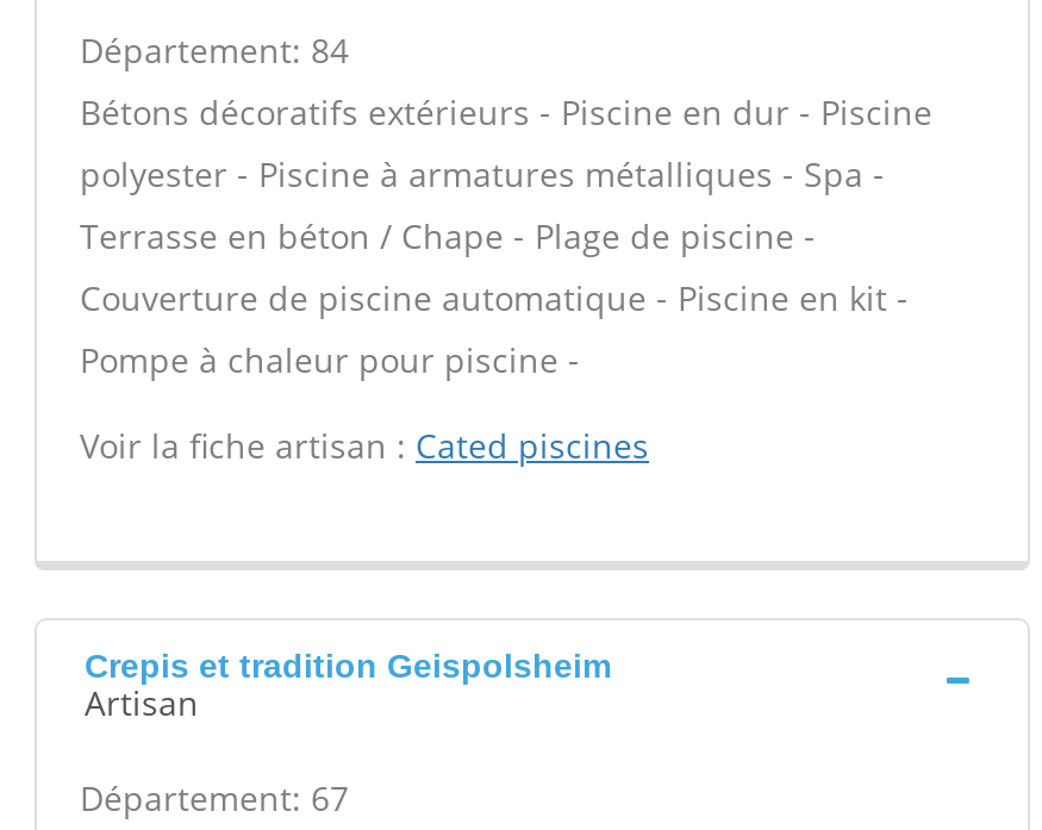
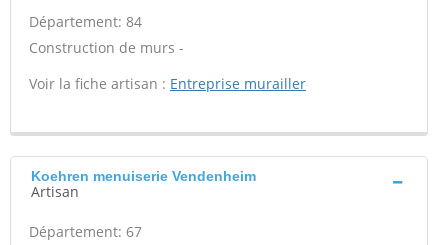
[80,89,932,382] Bétons décoratifs extérieurs - Piscine en dur - Piscine | polyester - Piscine à armatures métalliques - Spa - | Terrasse en béton / Chape - Plage de piscine - | Couverture de piscine automatique - Piscine en kit - | Pompe à chaleur pour piscine - -> [29,38,184,57] Construction de murs -
[80,423,649,468] Voir la fiche artisan : Cated piscines -> [29,74,306,93] Voir la fiche artisan : Entreprise murailler
[85,647,611,685] Crepis et tradition Geispolsheim -> [31,168,256,184] Koehren menuiserie Vendenheim

